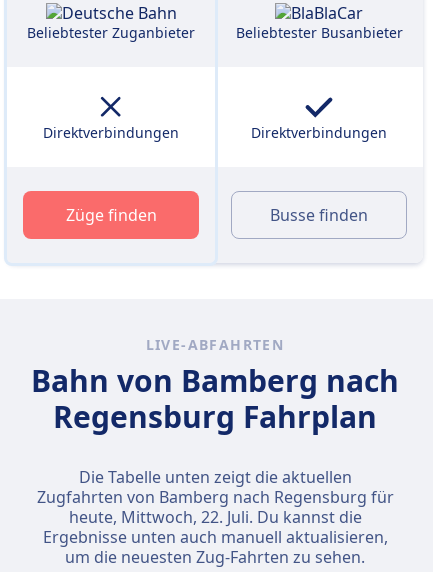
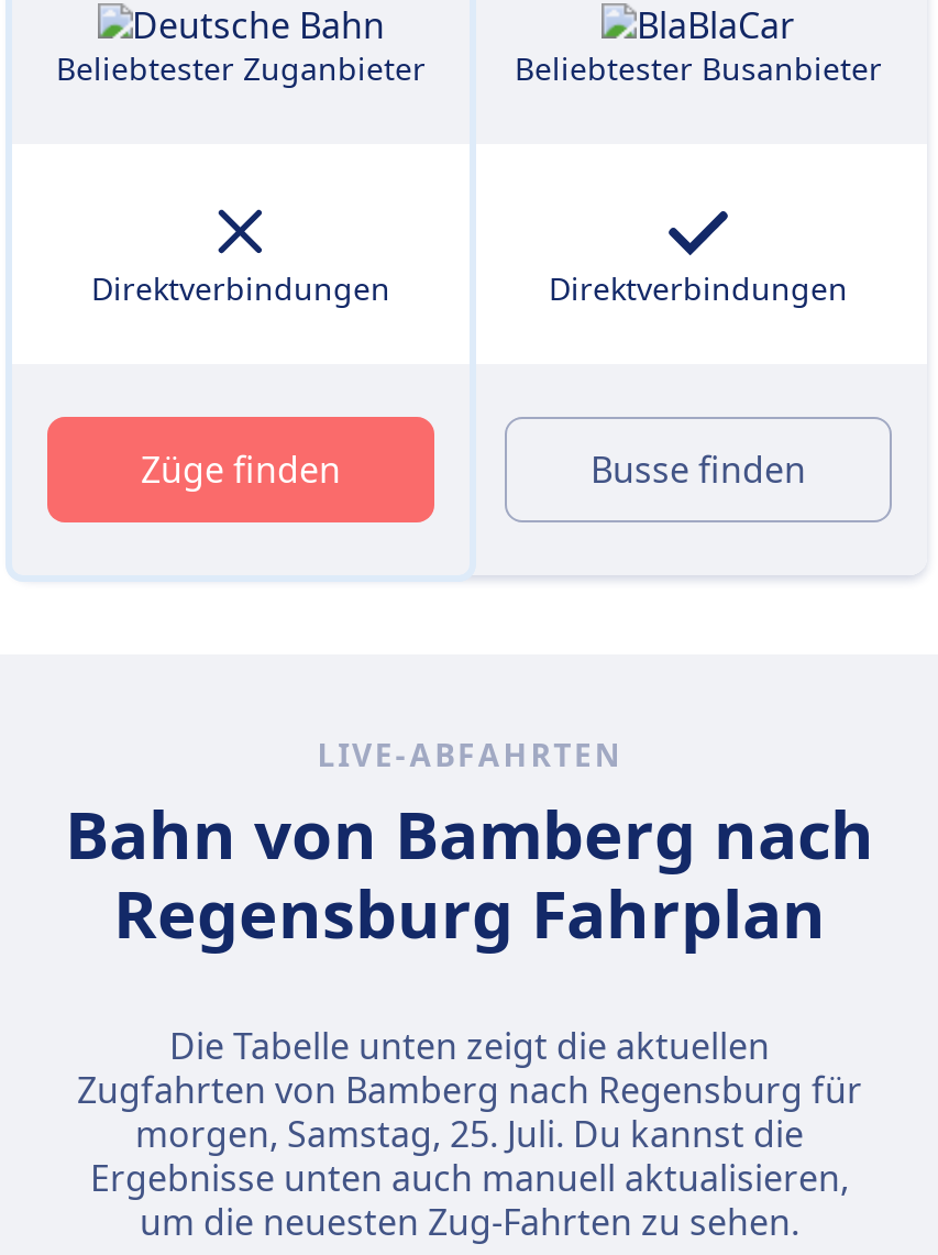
[68,506,361,528] heute, Mittwoch, 22. Juli. Du kannst die -> [135,1110,804,1158] morgen, Samstag, 25. Juli. Du kannst die

